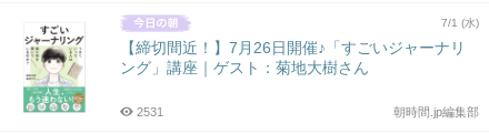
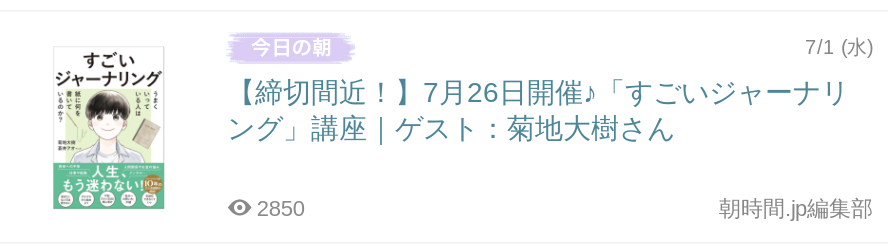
[137,105,163,118] 2531 -> [257,196,305,220] 2850

